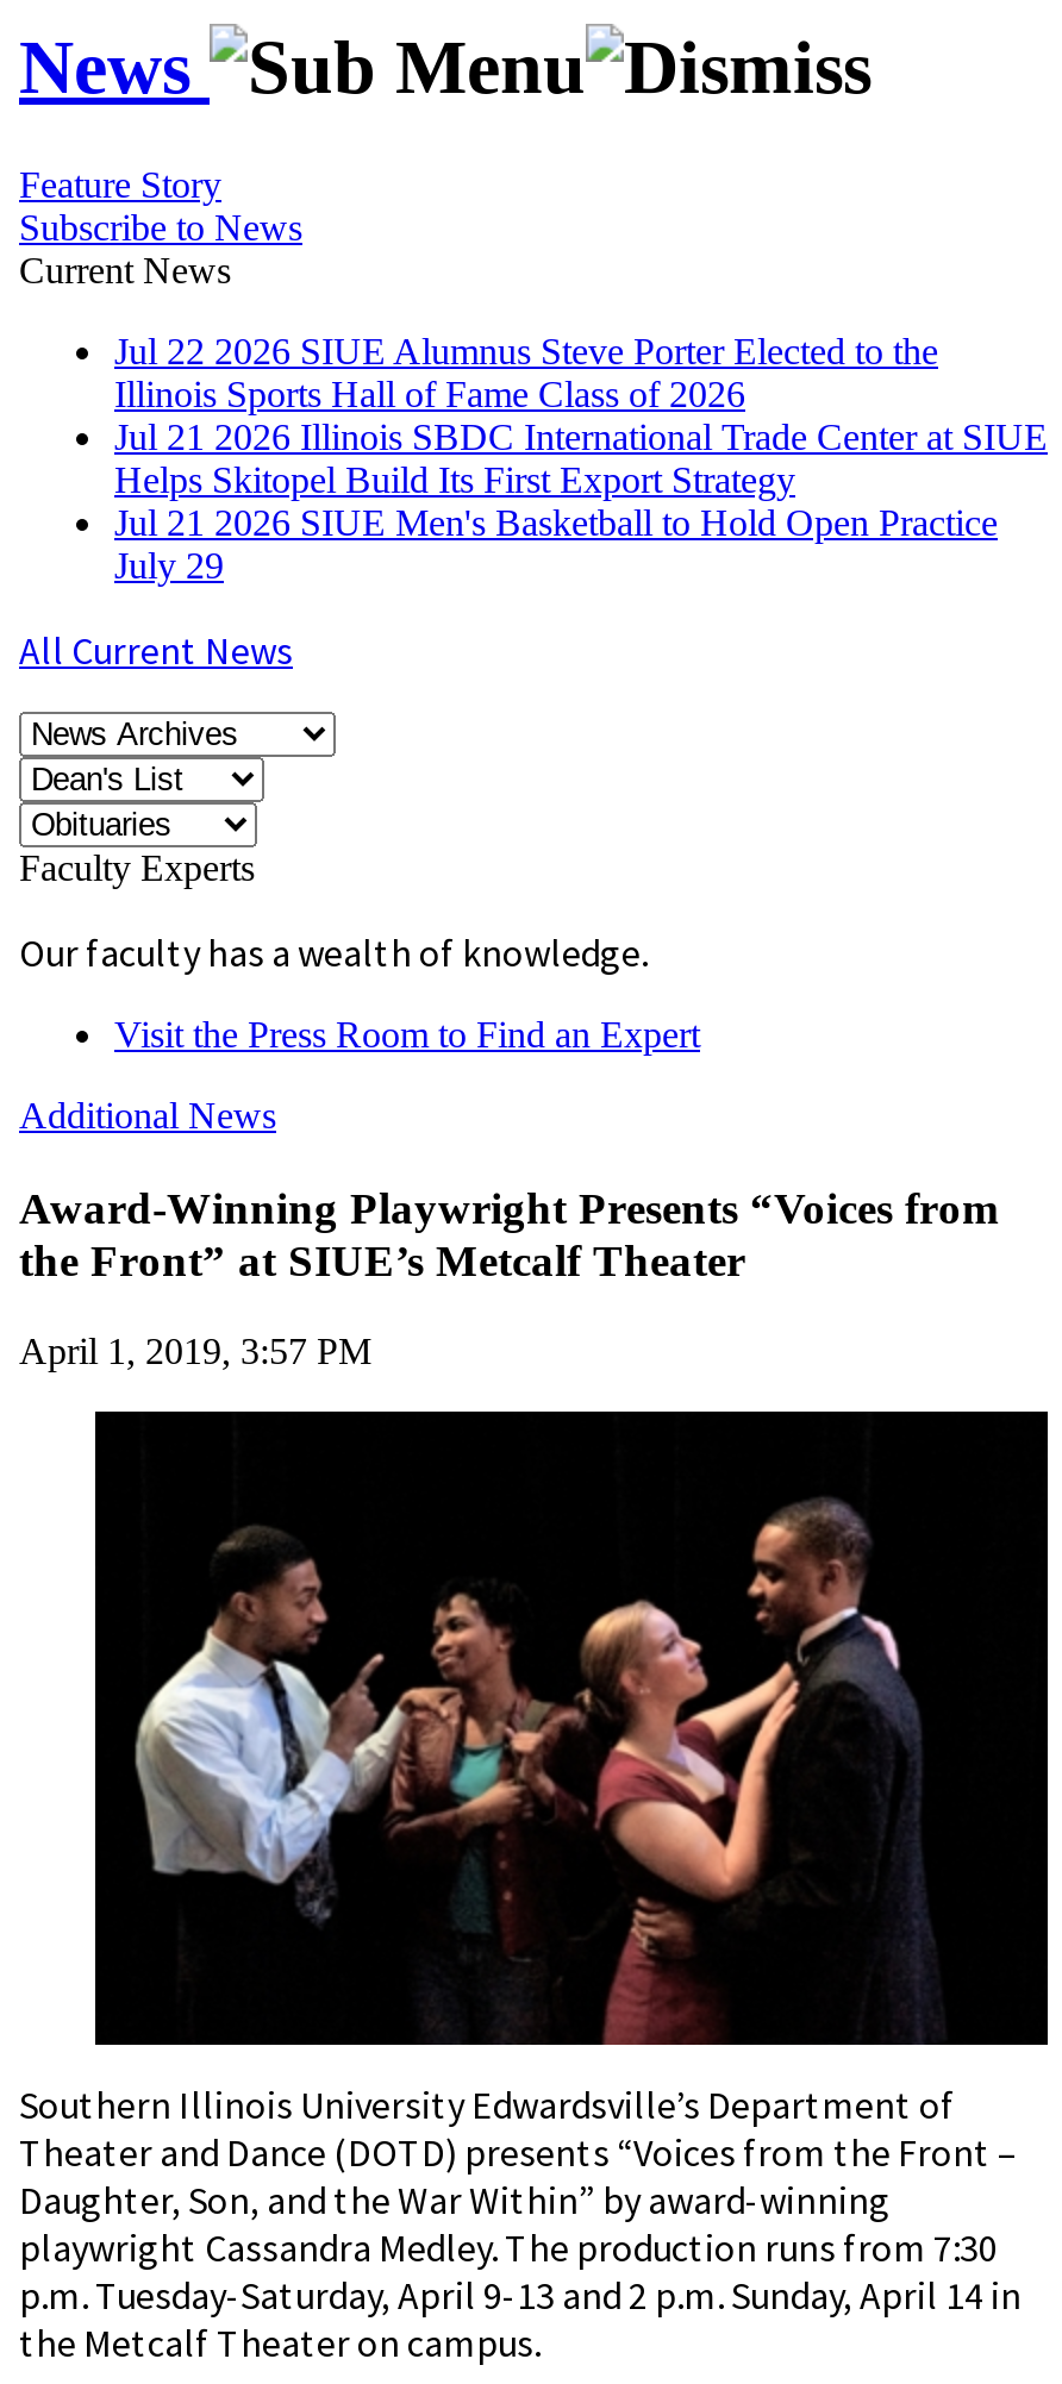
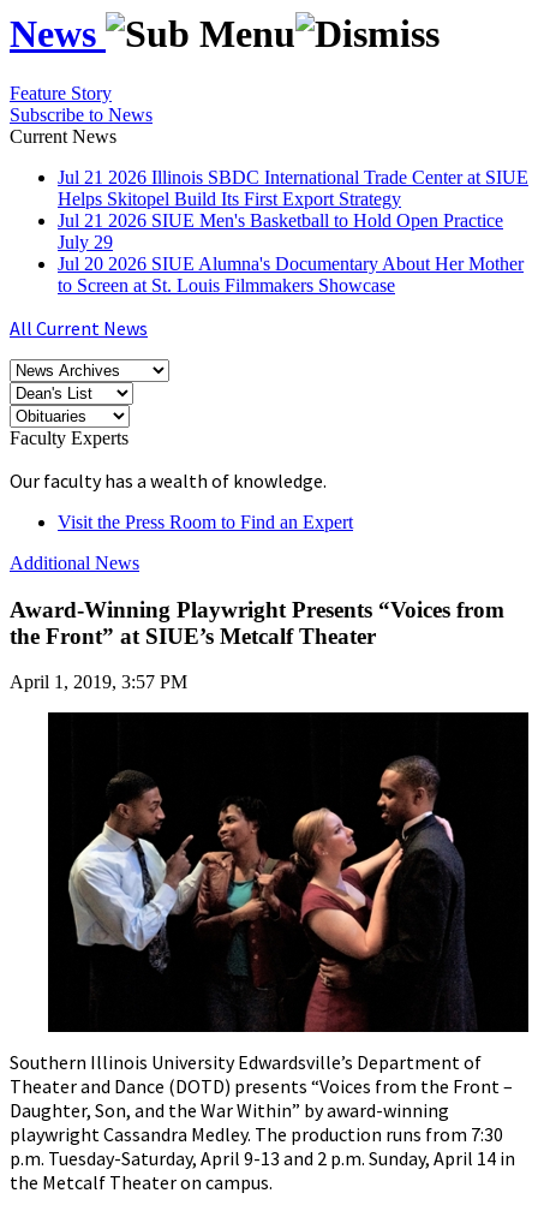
[114,331,938,414] Jul 22 2026 SIUE Alumnus Steve Porter Elected to the | Illinois Sports Hall of Fame Class of 2026 -> none
moved [114,416,1048,585] -> [58,167,528,252]: Jul 21 2026 Illinois SBDC International Trade Center at SIUE | Helps Skitopel Build Its First Export Strategy | Jul 21 2026 SIUE Men's Basketball to Hold Open Practice | July 29
none -> [58,253,524,295] Jul 20 2026 SIUE Alumna's Documentary About Her Mother | to Screen at St. Louis Filmmakers Showcase

